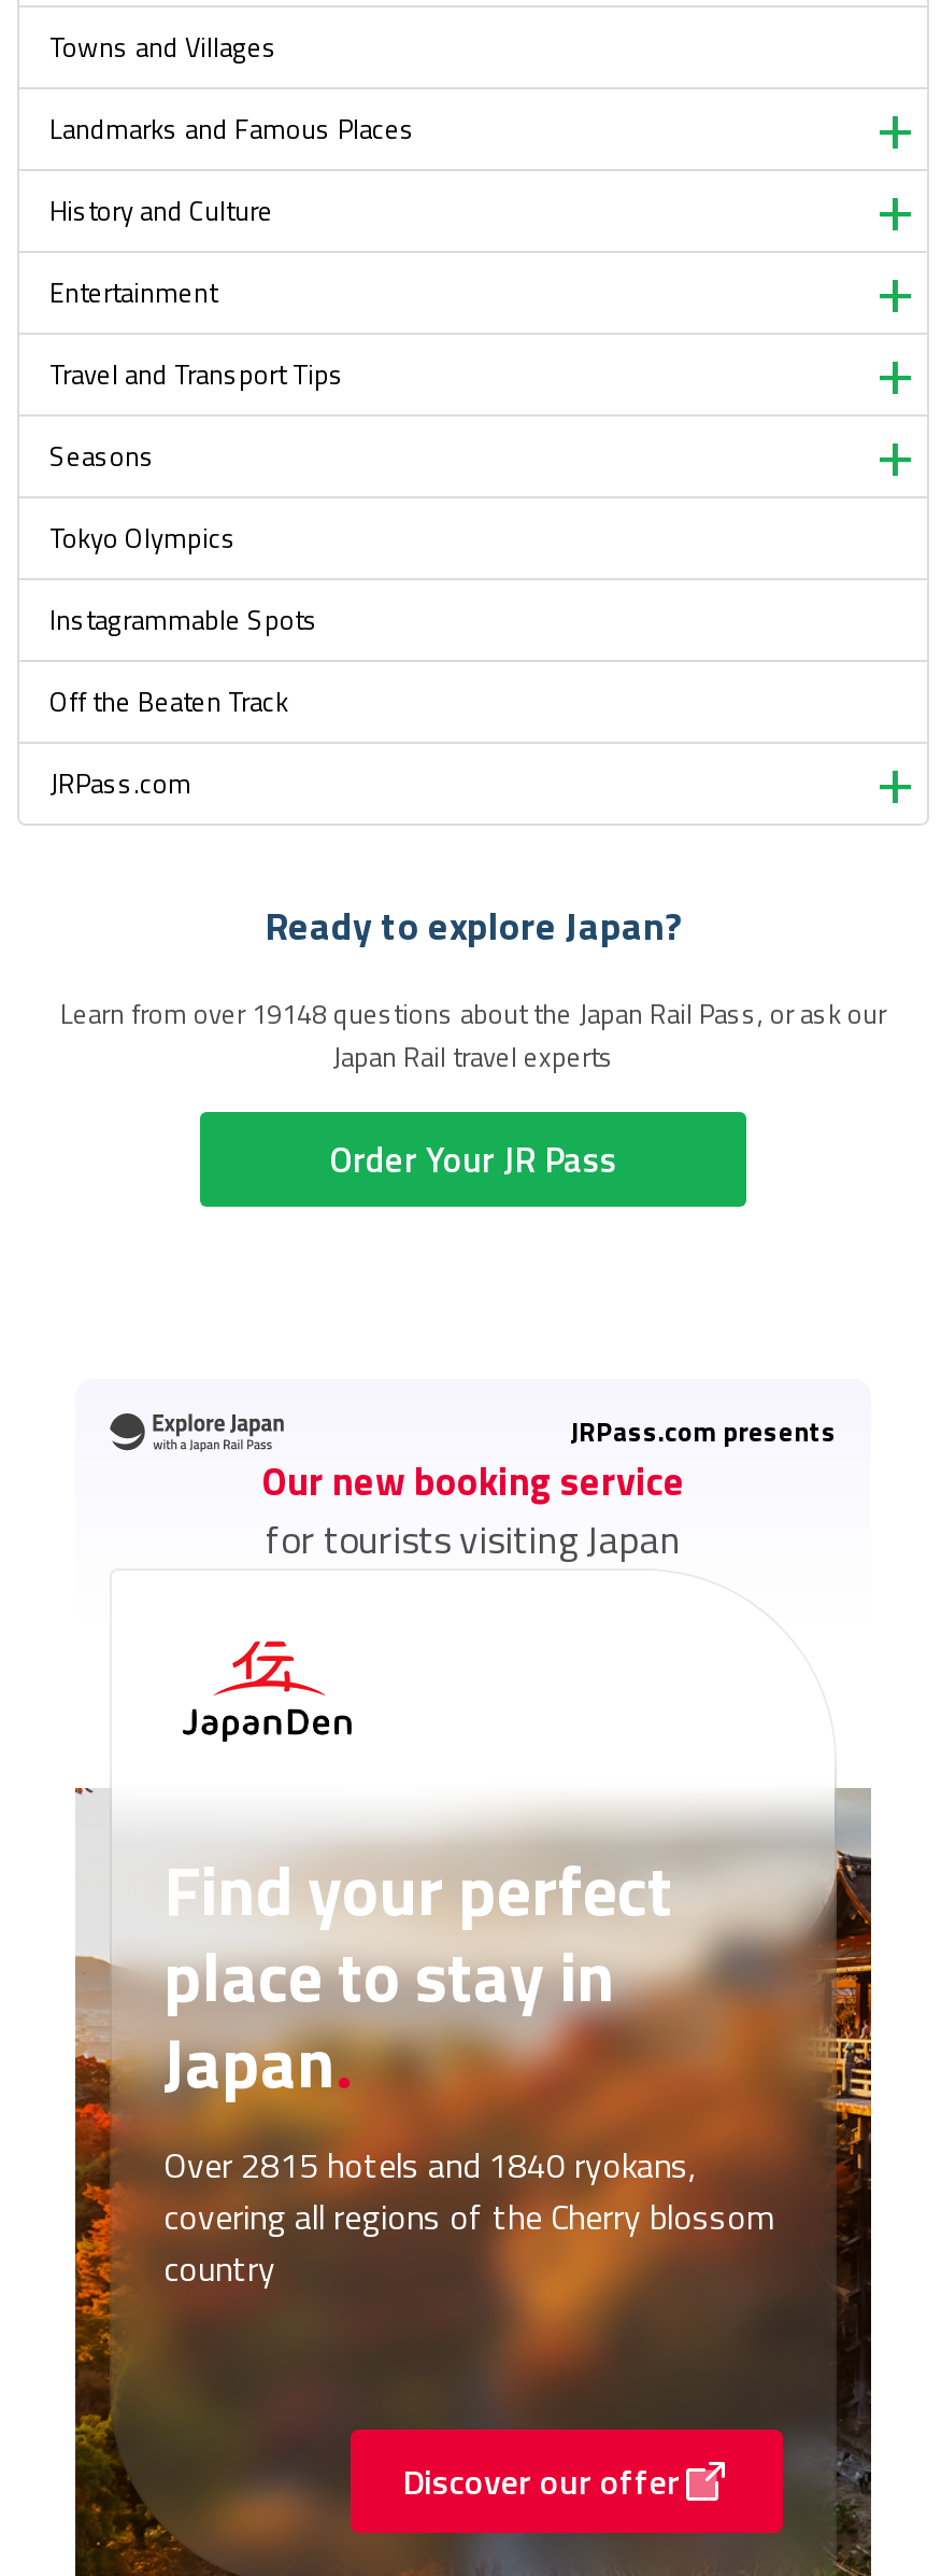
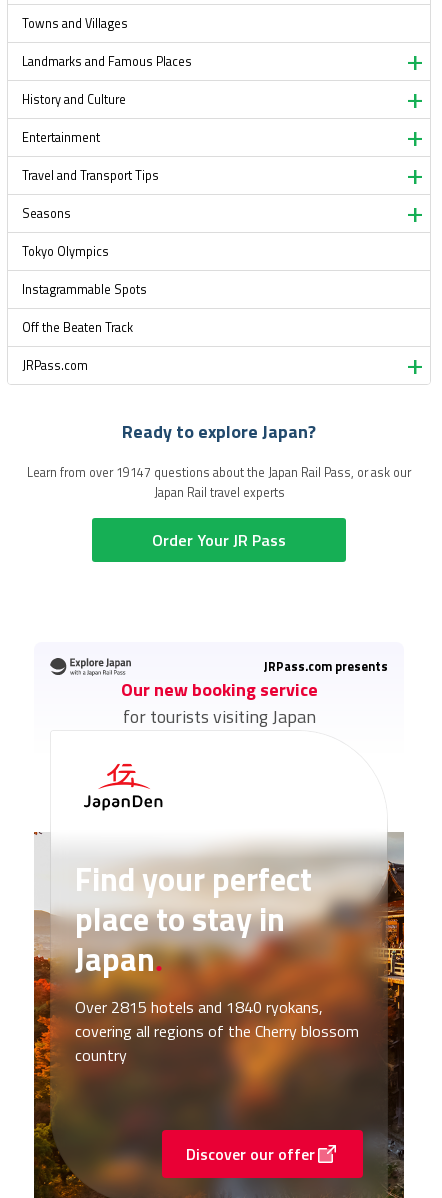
[60,994,886,1034] Learn from over 19148 questions about the Japan Rail Pass, or ask our -> [27,463,411,482] Learn from over 19147 questions about the Japan Rail Pass, or ask our

